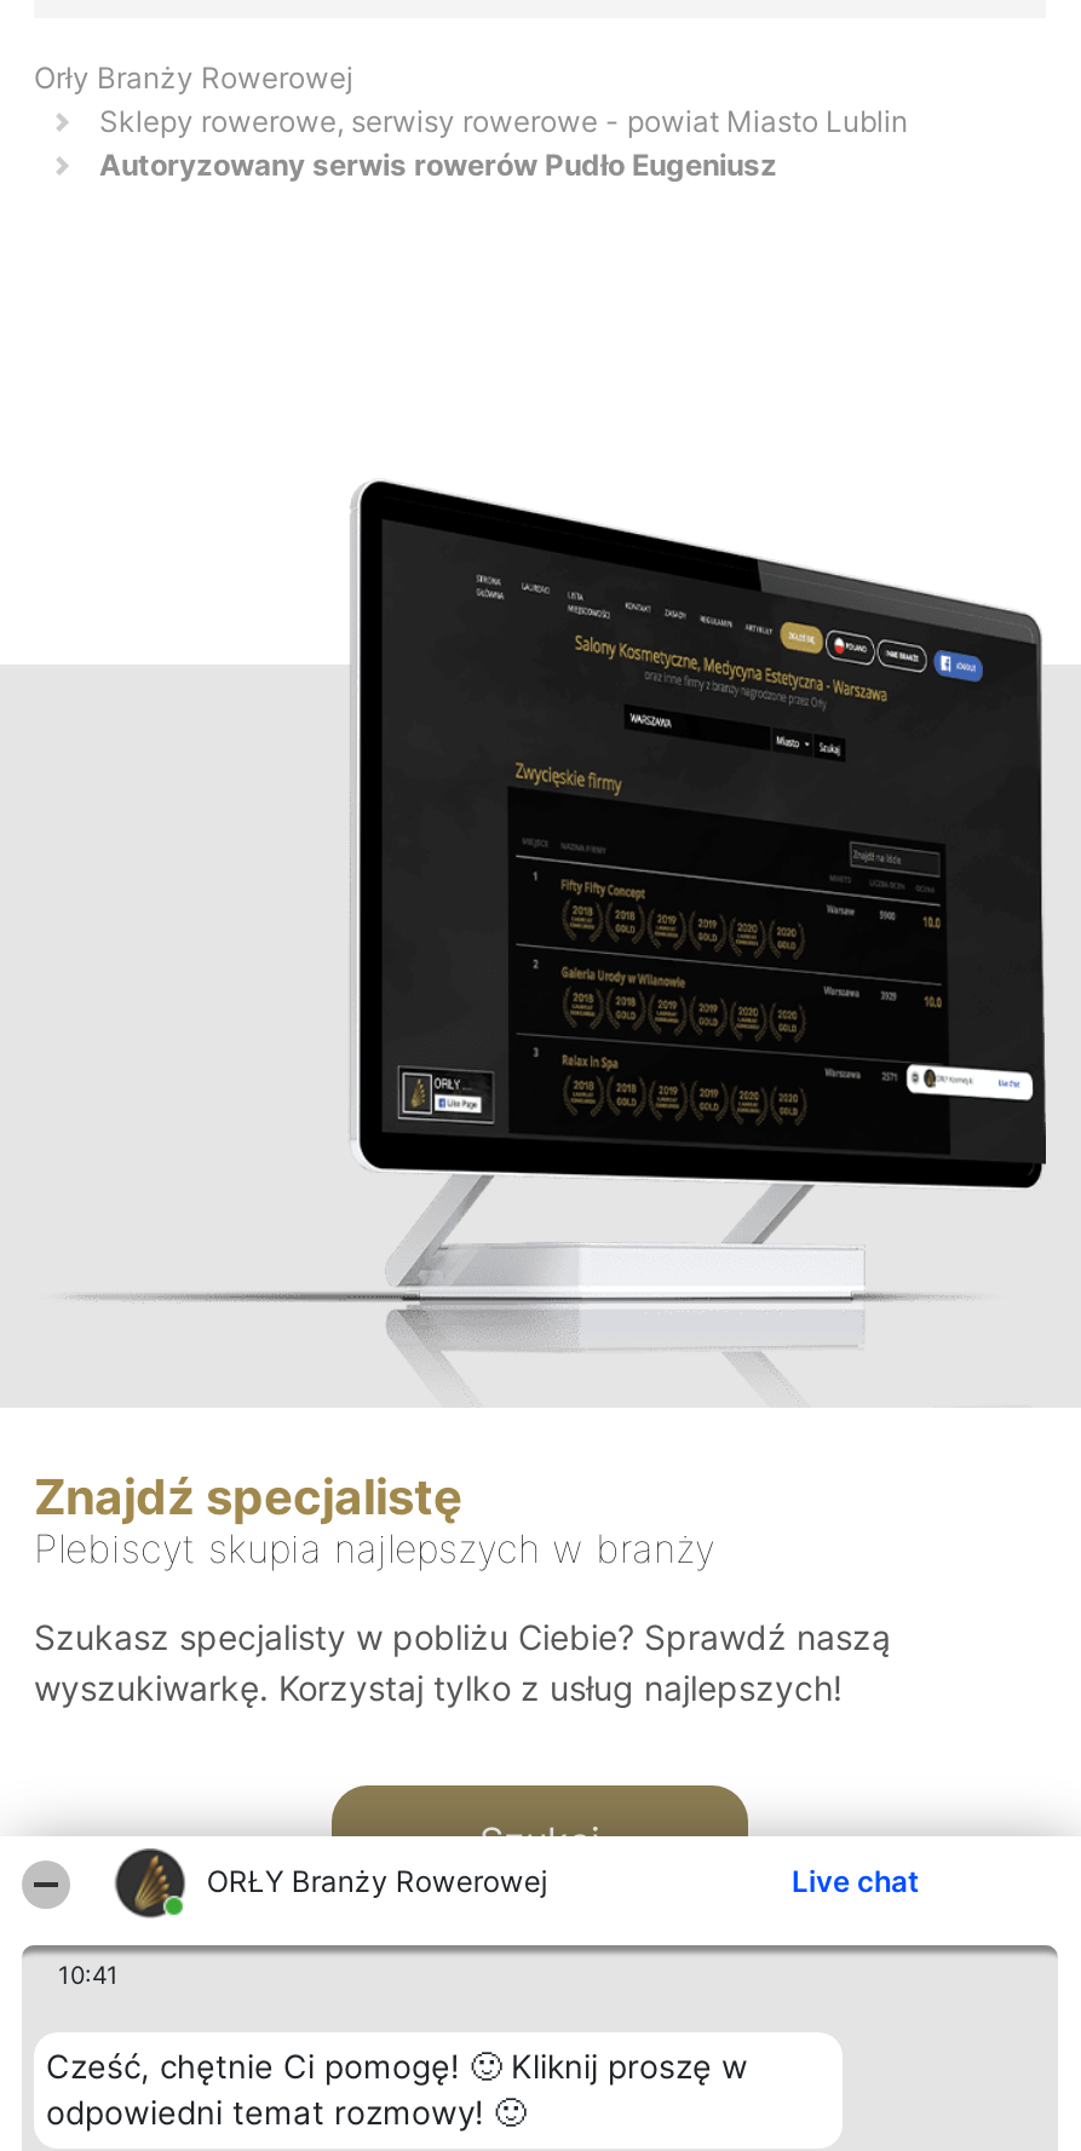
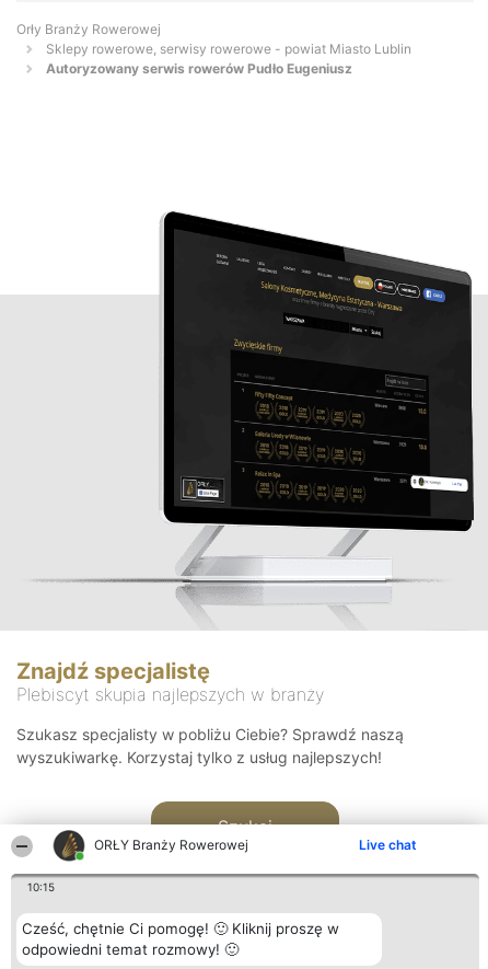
[58,1960,119,1989] 10:41 -> [27,880,55,893] 10:15

